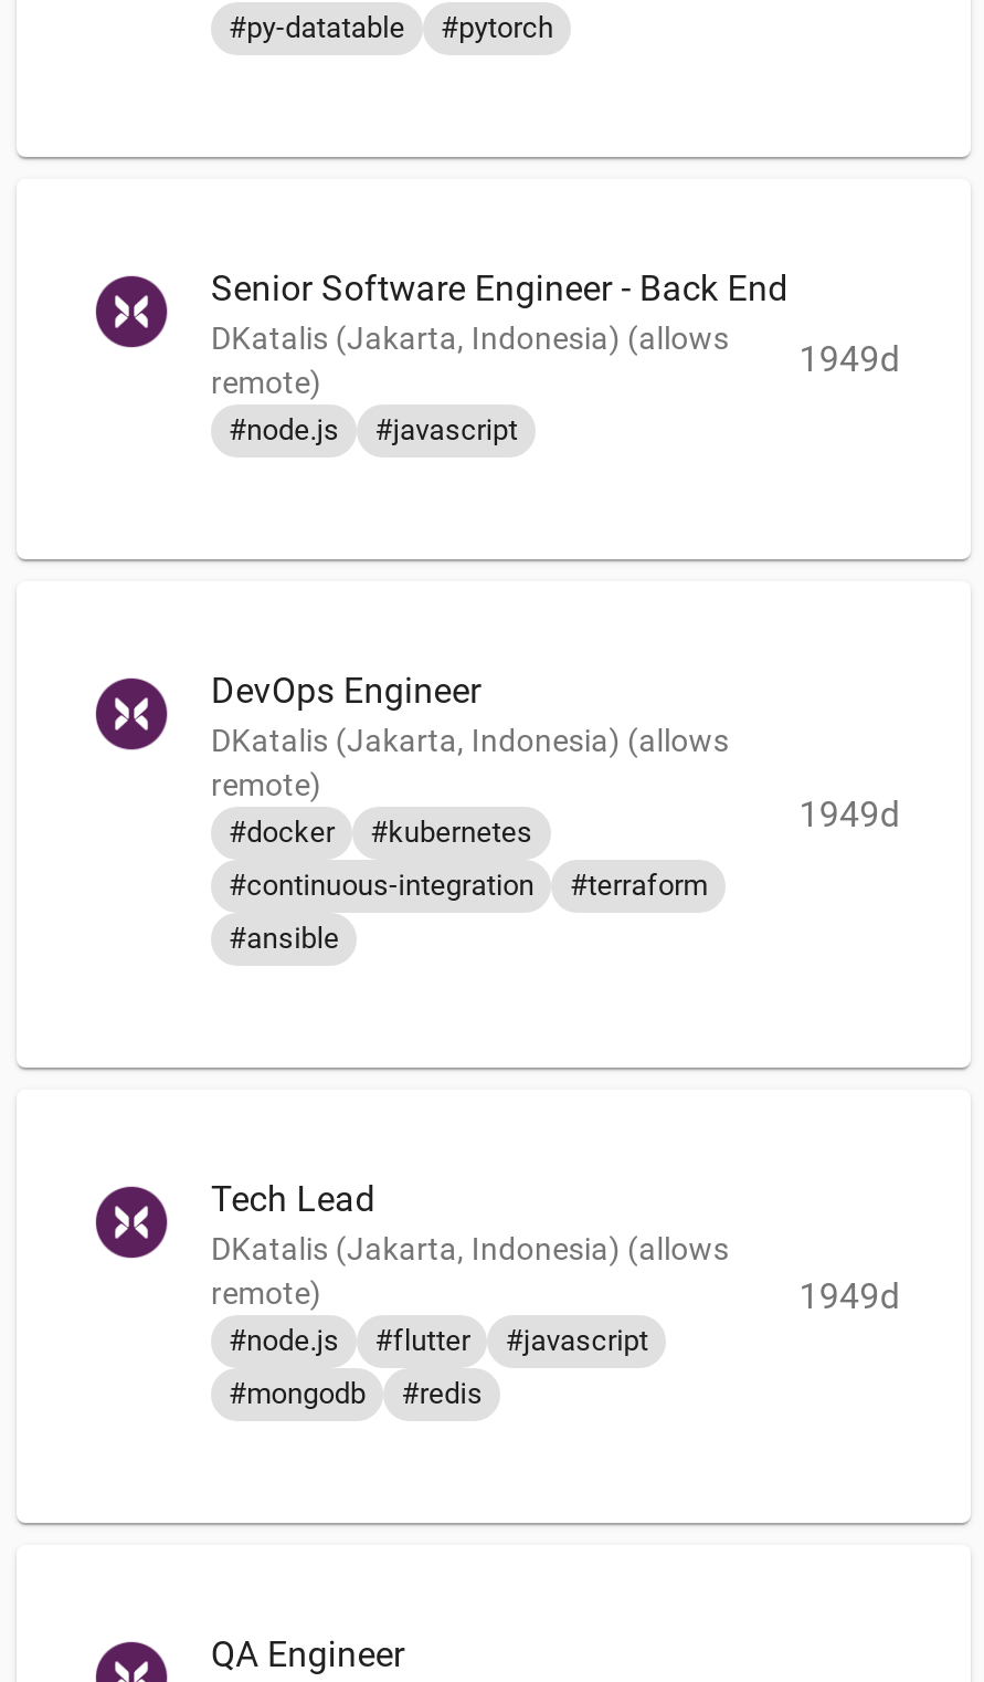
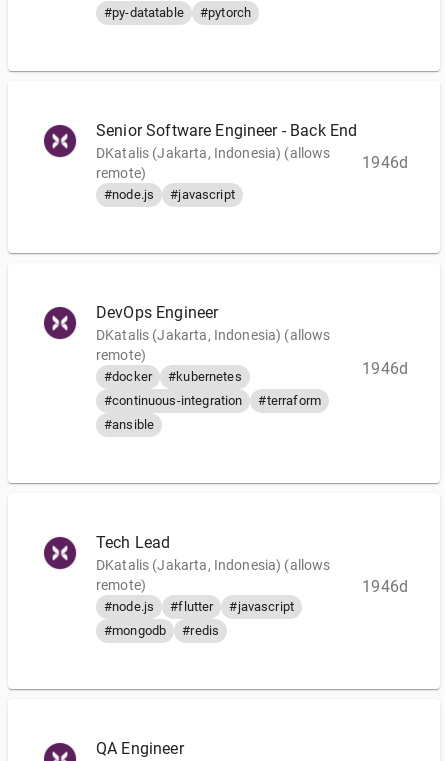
[211,320,900,380] DKatalis (Jakarta, Indonesia) (allows 1949d -> [96,145,408,172] DKatalis (Jakarta, Indonesia) (allows 1946d
[799,793,900,835] 1949d -> [362,359,408,378] 1946d
[799,1275,900,1317] 1949d -> [362,577,408,596] 1946d

